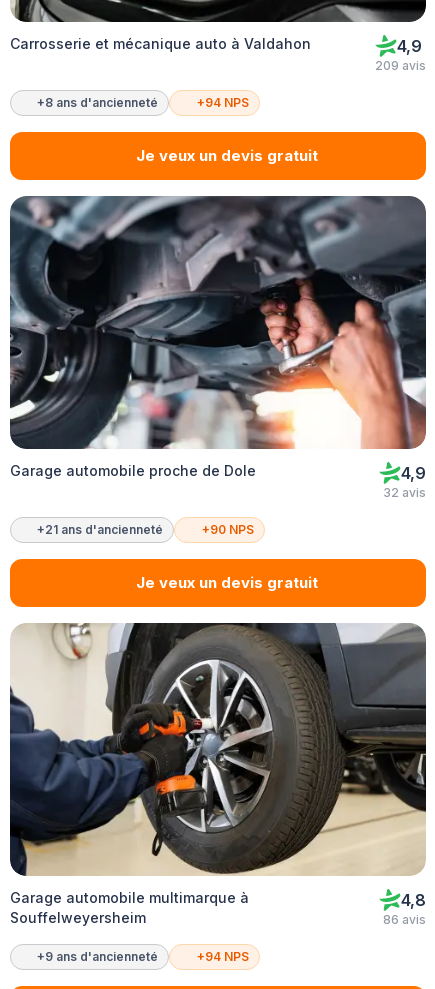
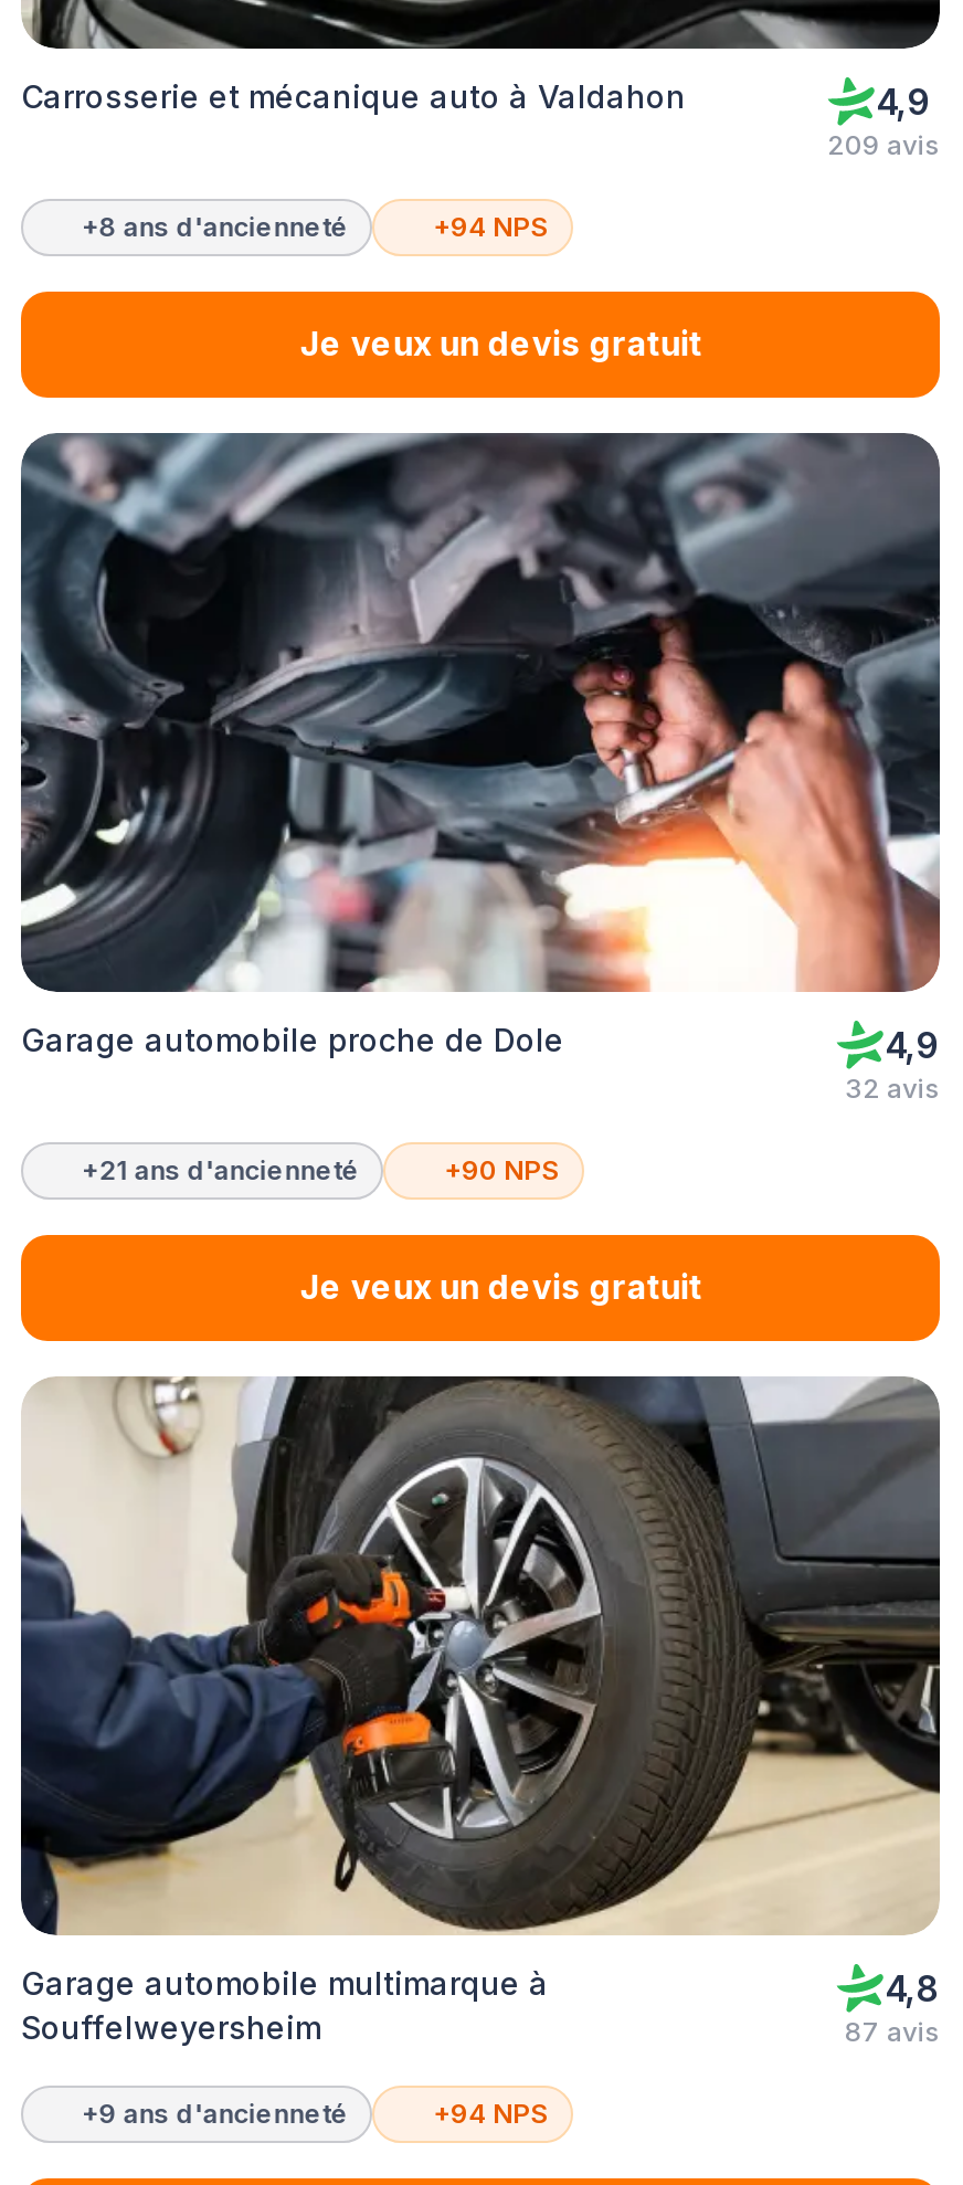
[383,912,426,927] 86 avis -> [845,2015,940,2048] 87 avis

